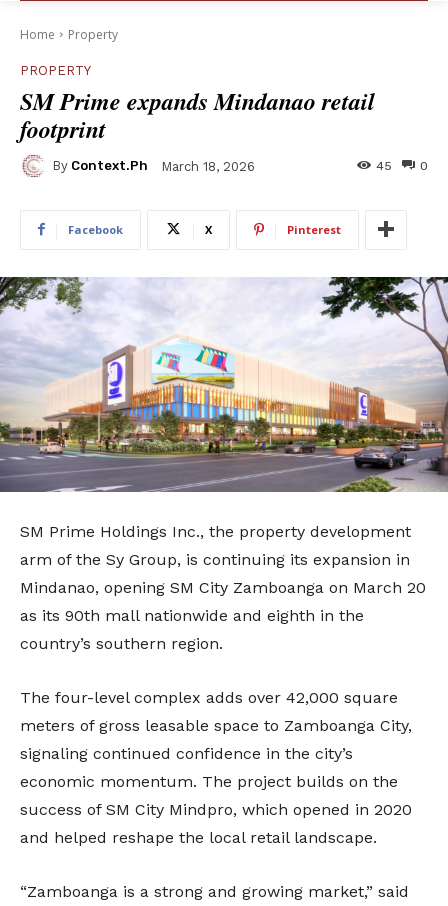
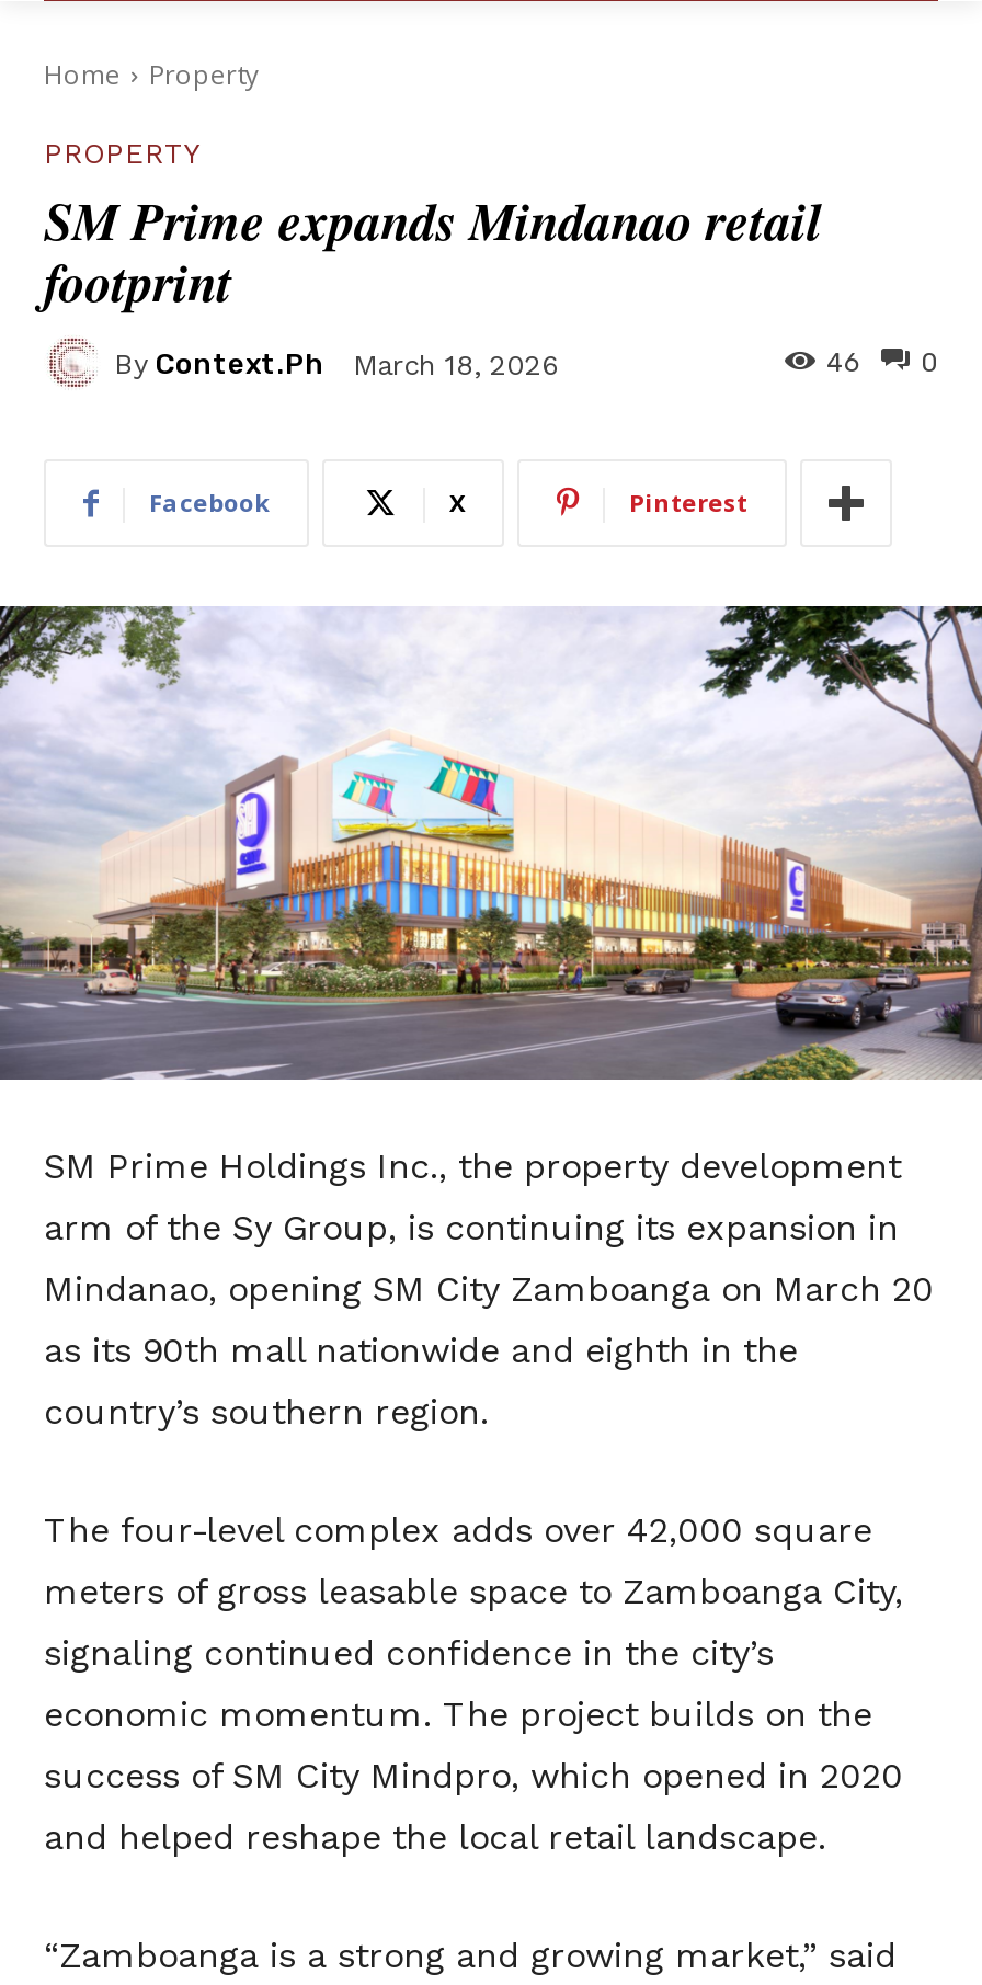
[376,159,428,173] 45 0 -> [826,348,938,378] 46 0

